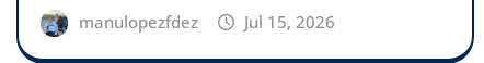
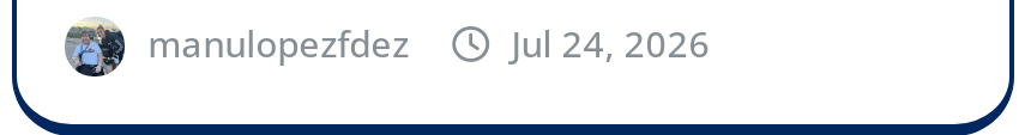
[244,11,335,33] Jul 15, 2026 -> [511,21,710,68] Jul 24, 2026

